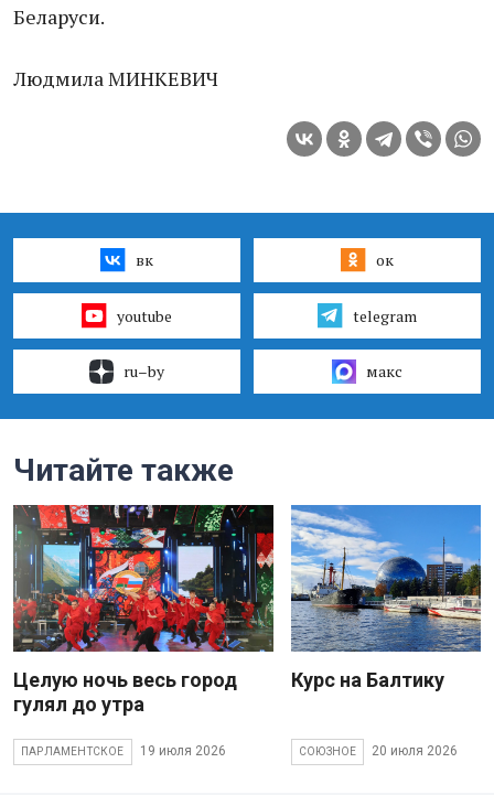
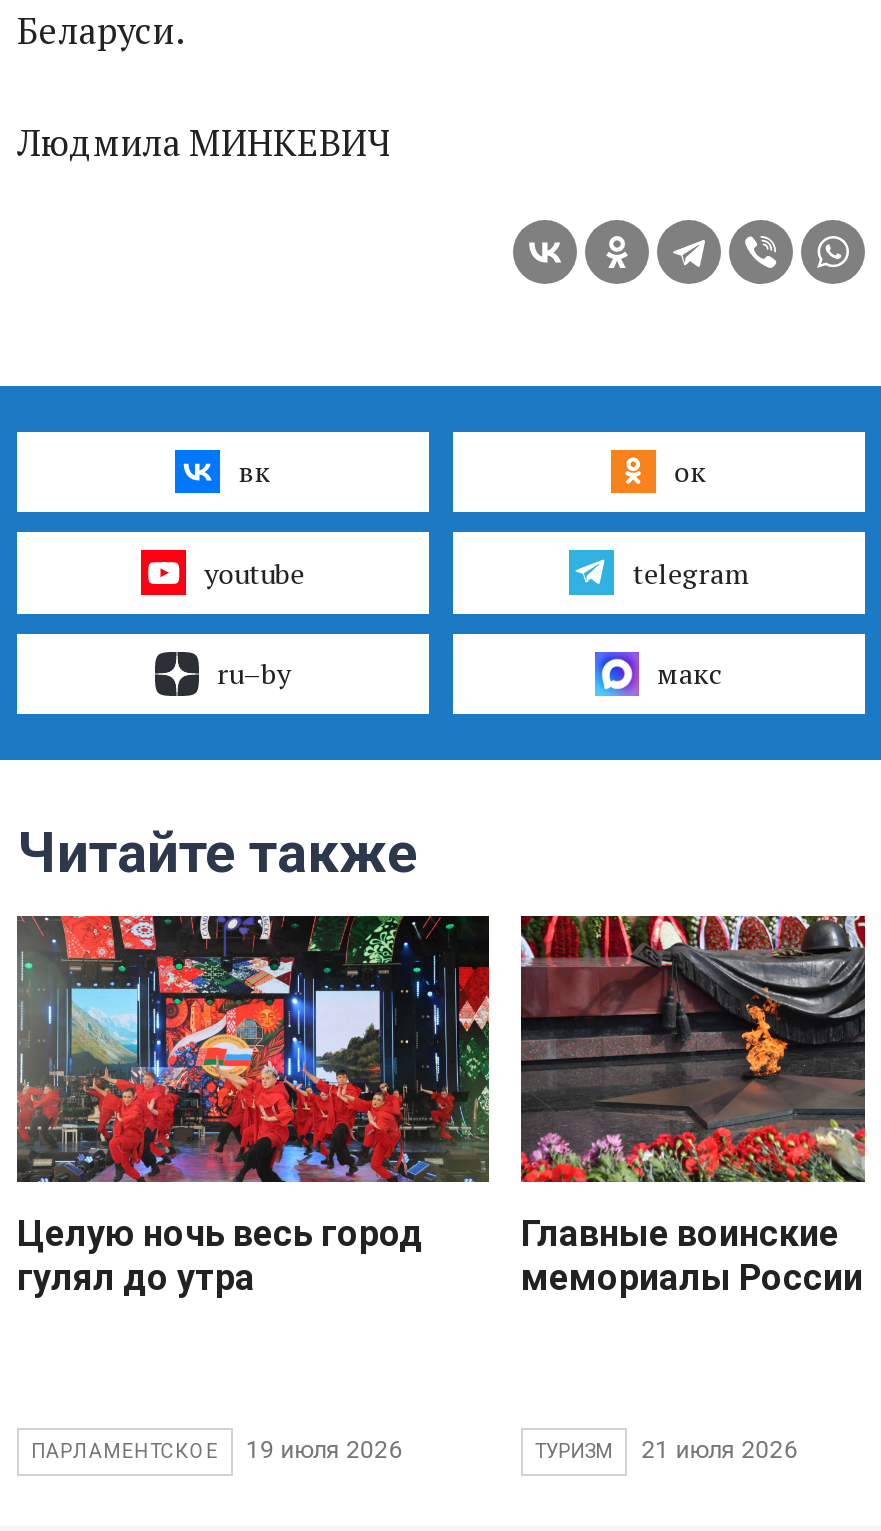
[290,504,482,691] [image] | Курс на Балтику -> [519,914,867,1298] [image] | Главные воинские | мемориалы России
[299,744,458,759] СОЮЗНОЕ | 20 июля 2026 -> [535,1437,797,1465] ТУРИЗМ | 21 июля 2026

